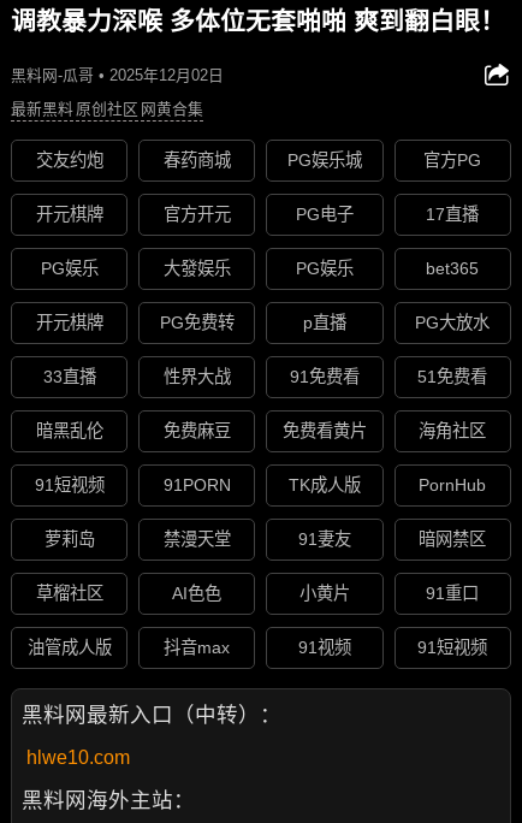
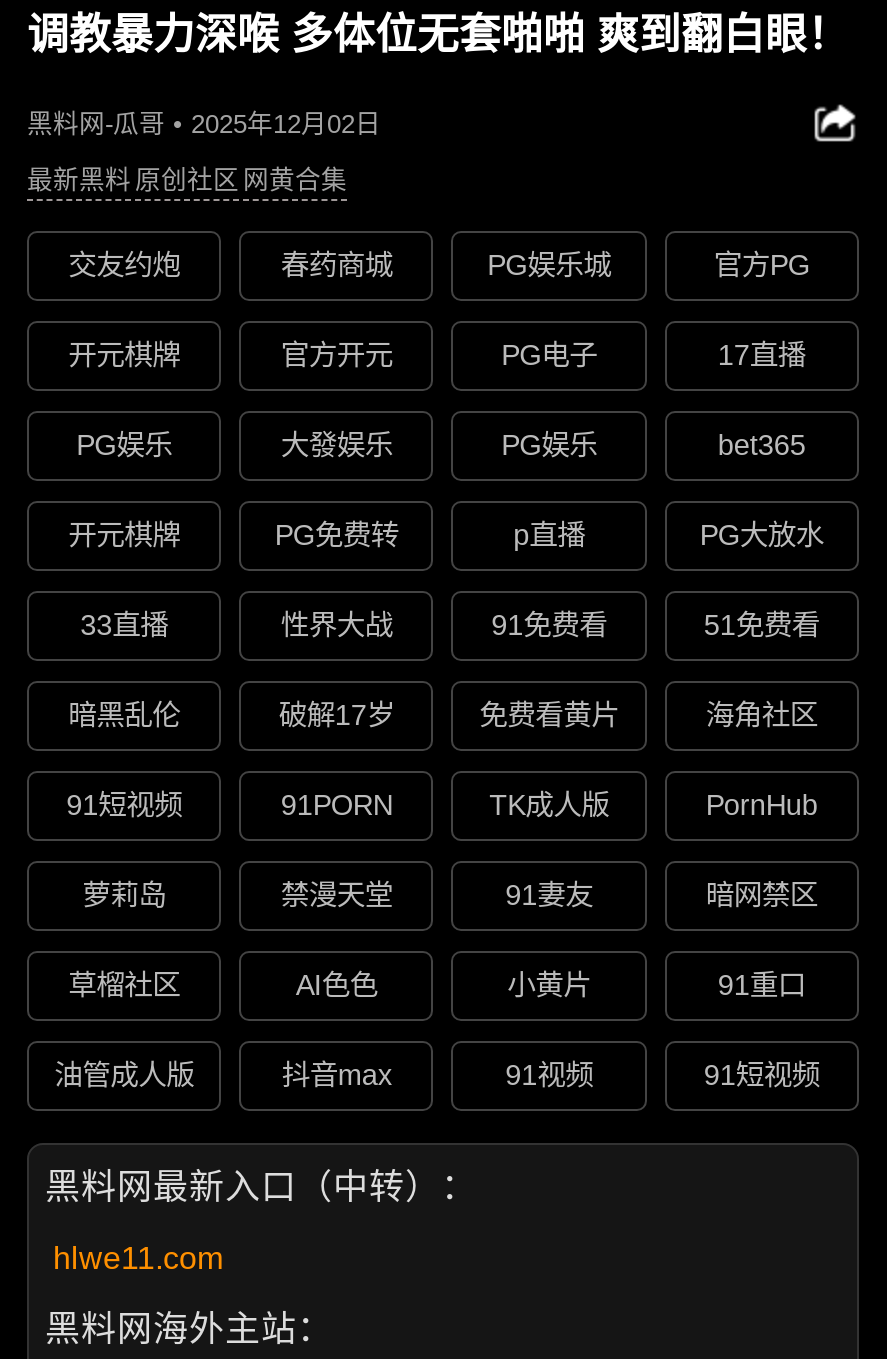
[163,422,231,441] 免费麻豆 -> [279,700,395,732] 破解17岁
[26,747,130,767] hlwe10.com -> [53,1241,223,1275] hlwe11.com

